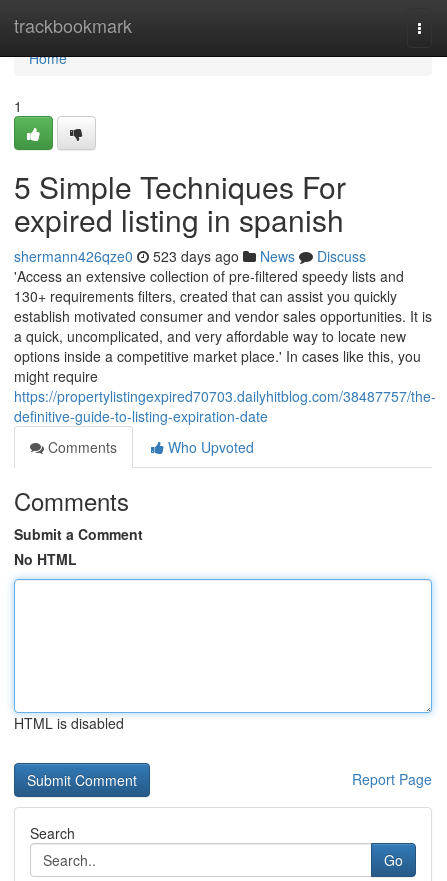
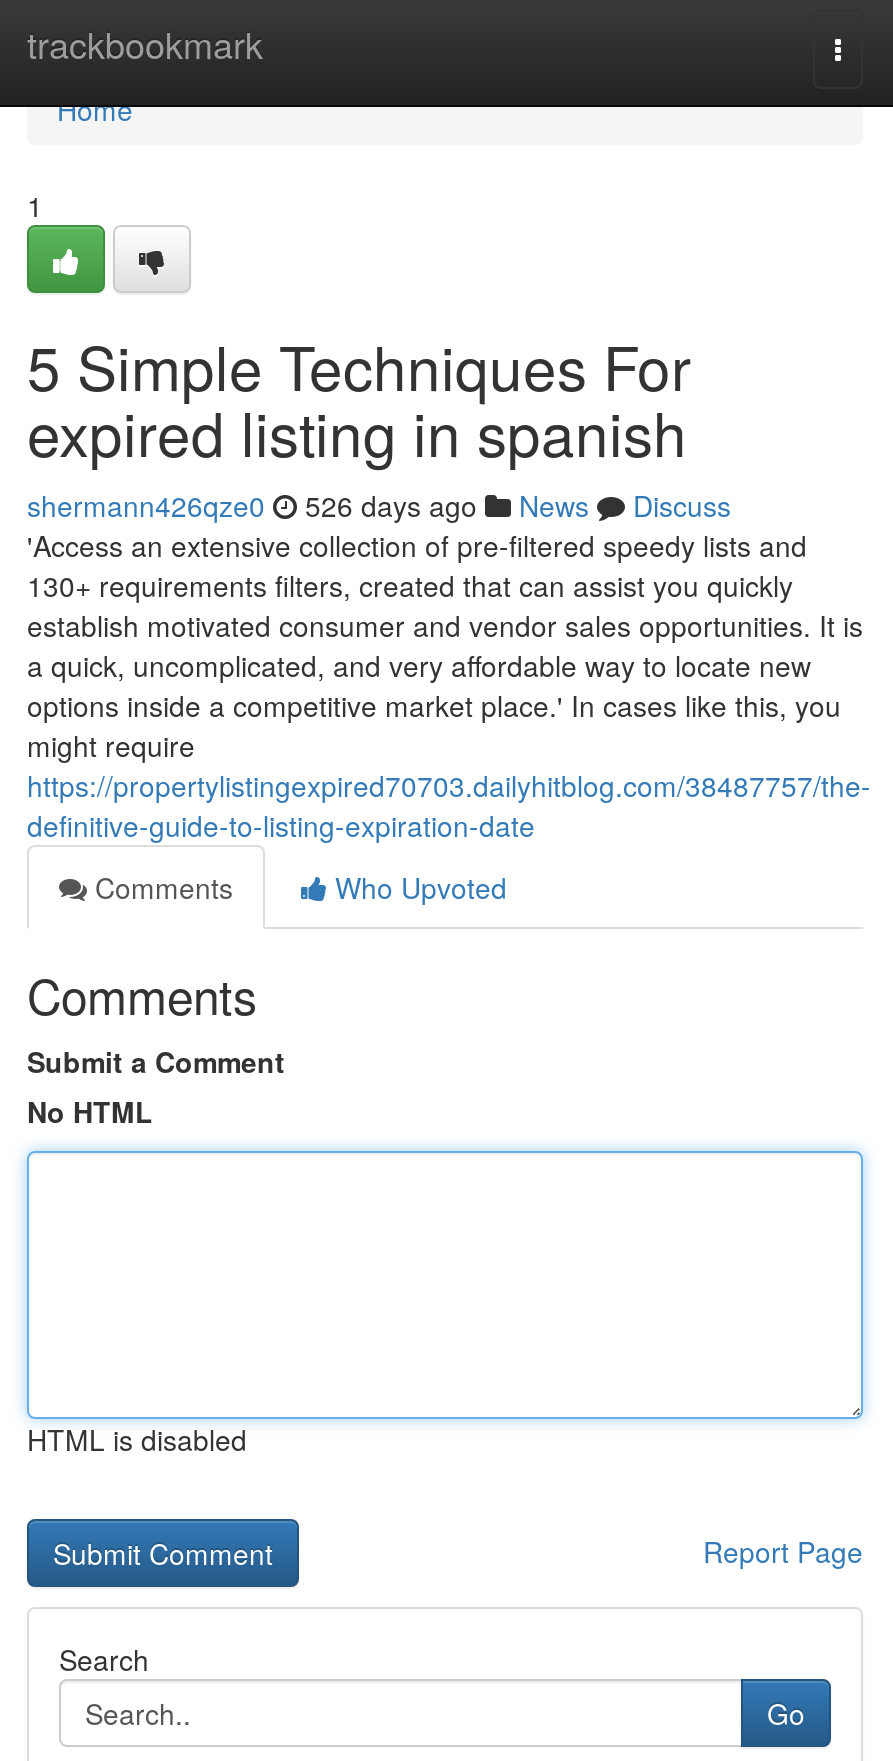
[14,246,366,266] shermann426qze0 523 days ago News Discuss -> [27,485,731,525] shermann426qze0 526 days ago News Discuss

